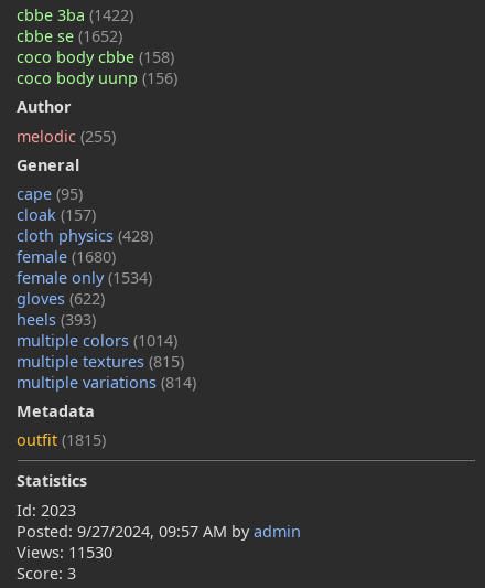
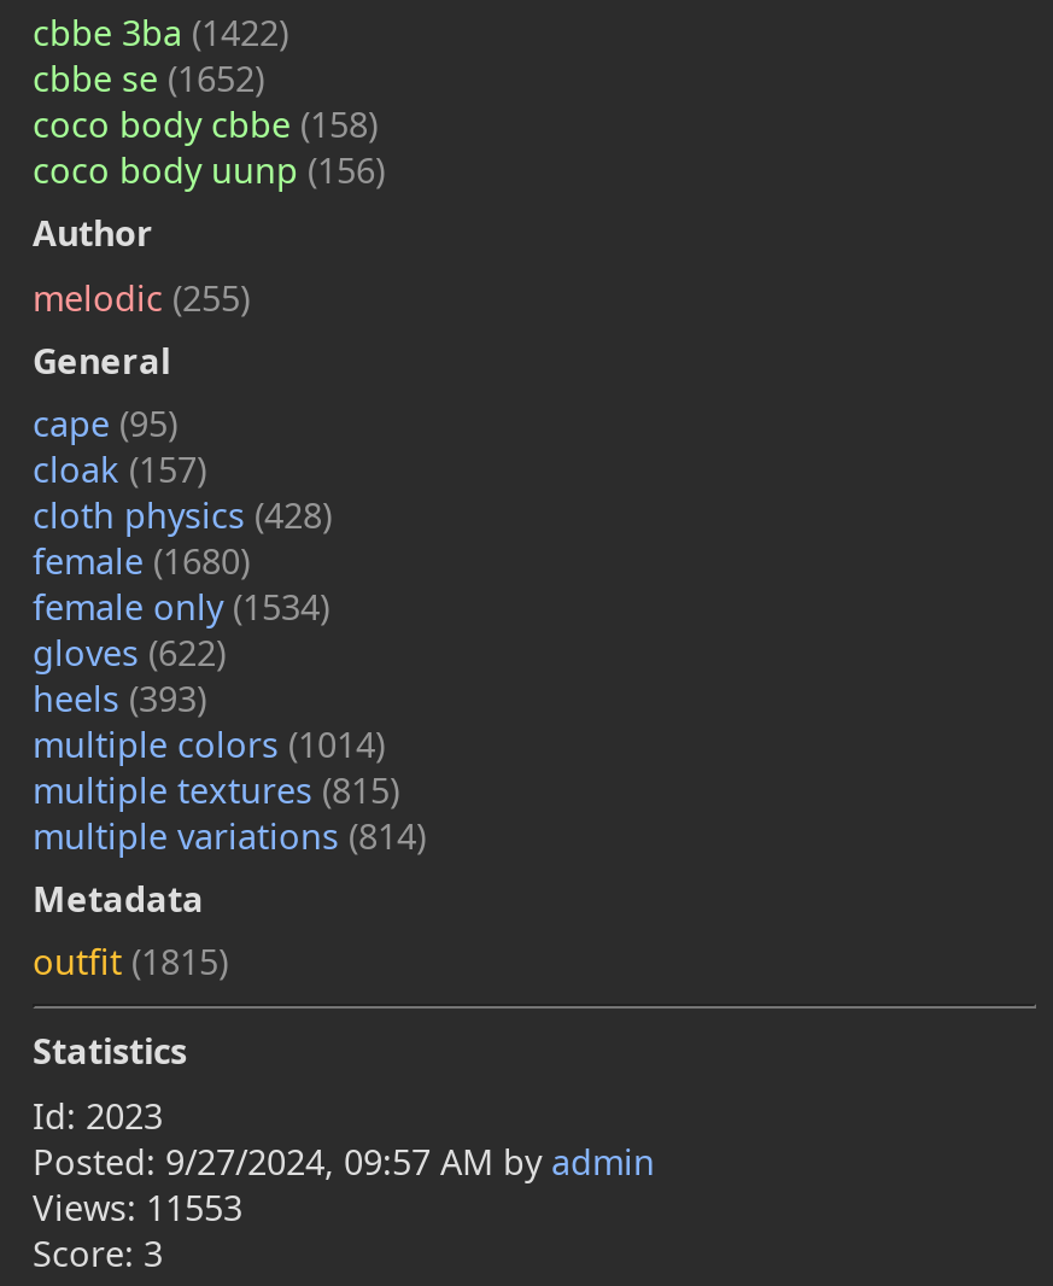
[17,541,112,562] Views: 11530 -> [33,1184,242,1230] Views: 11553

